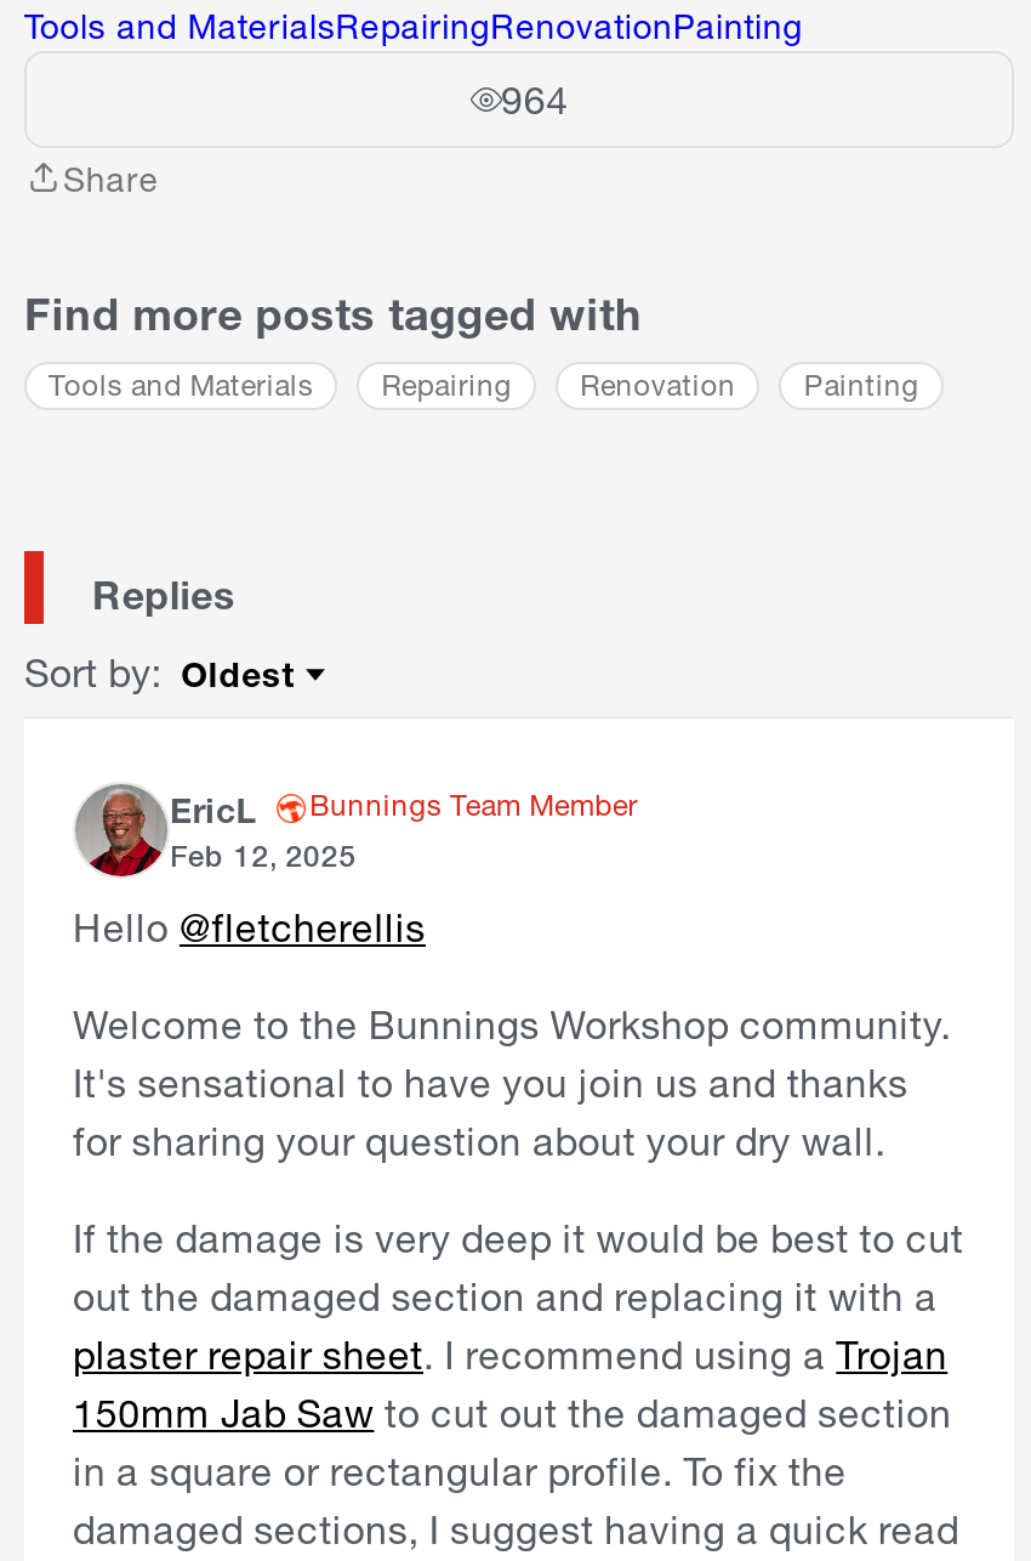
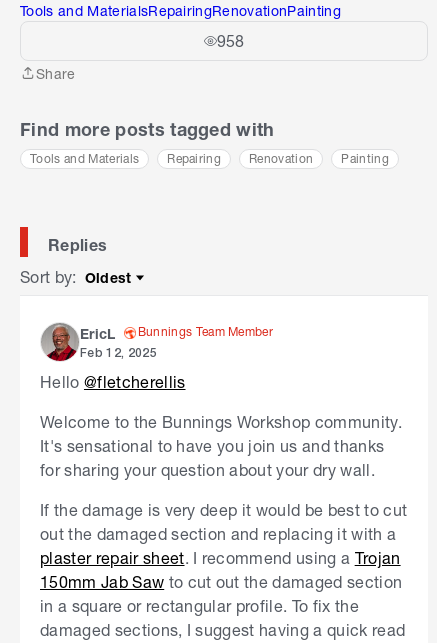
[501,76,569,122] 964 -> [216,31,244,50] 958

